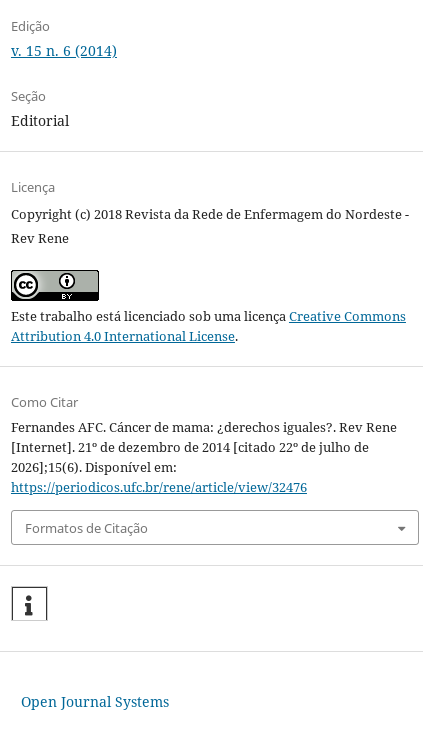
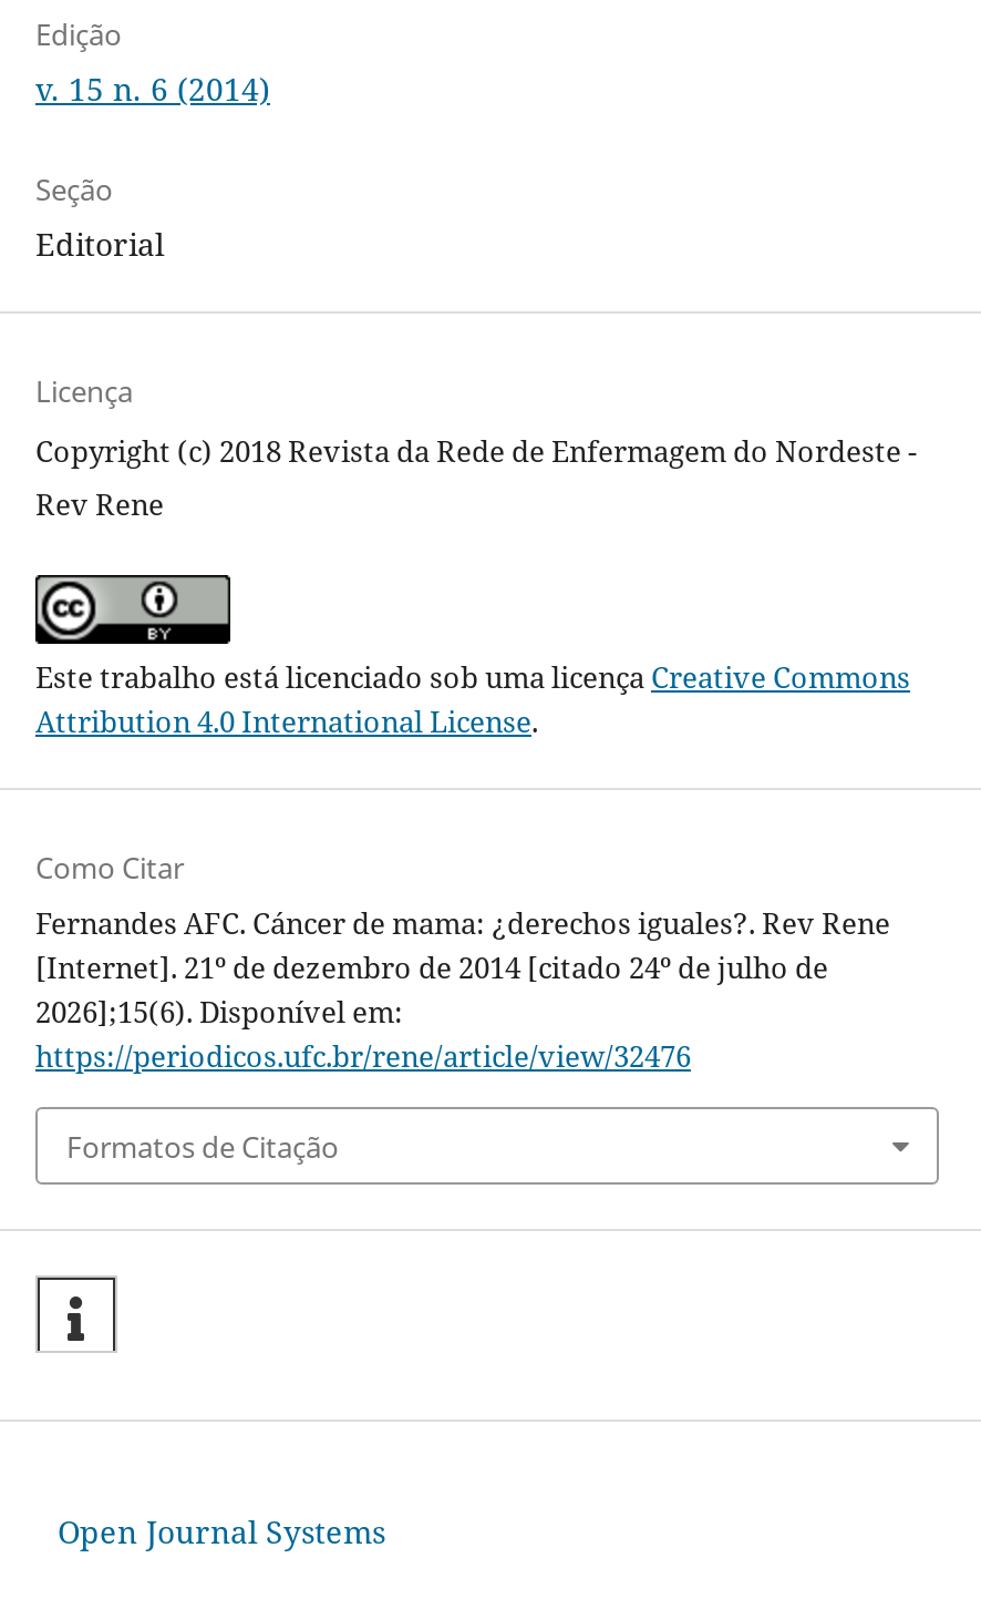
[11,438,369,456] [Internet]. 21º de dezembro de 2014 [citado 22º de julho de -> [35,948,828,988] [Internet]. 21º de dezembro de 2014 [citado 24º de julho de

